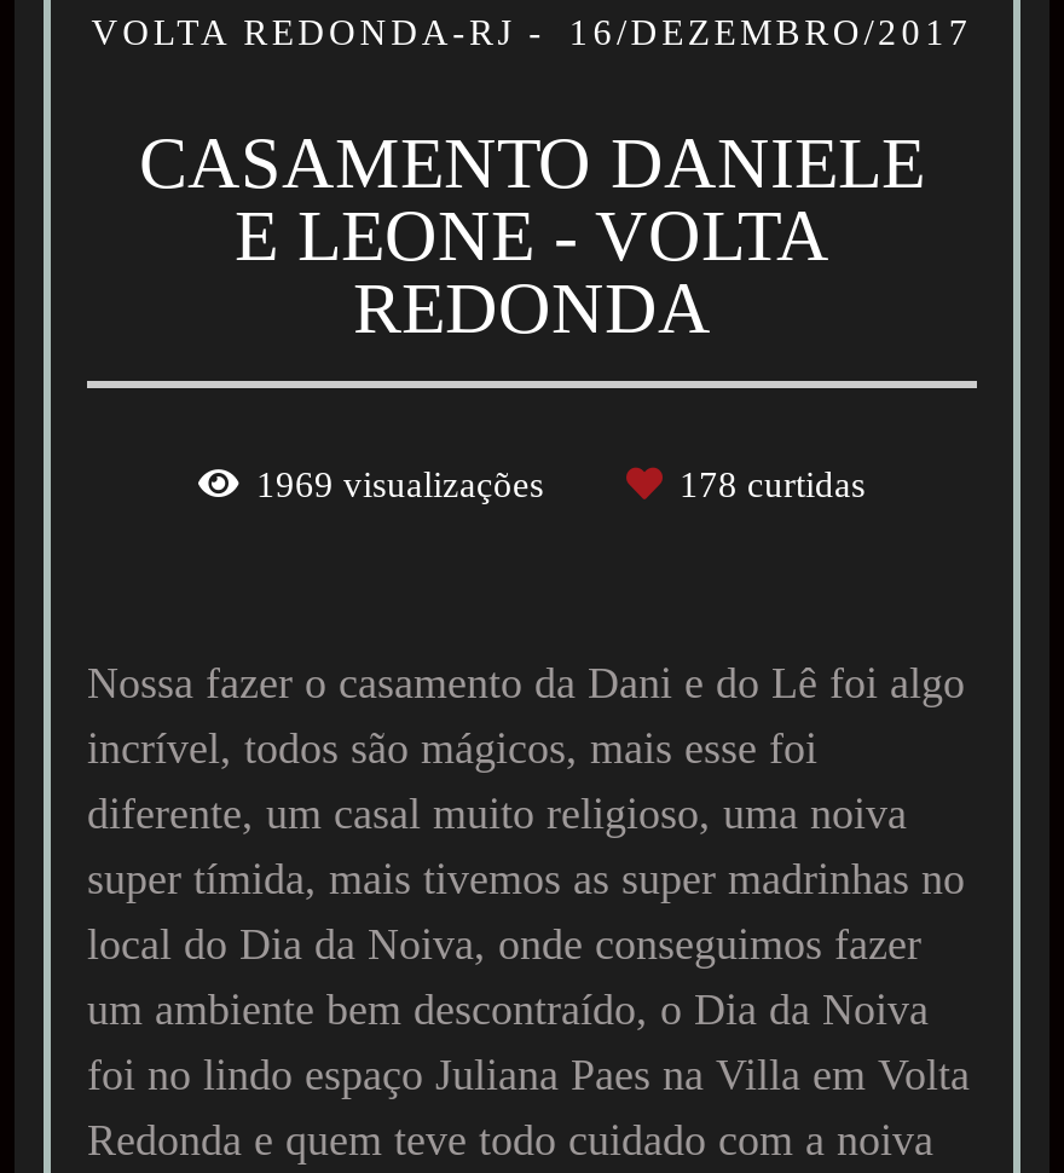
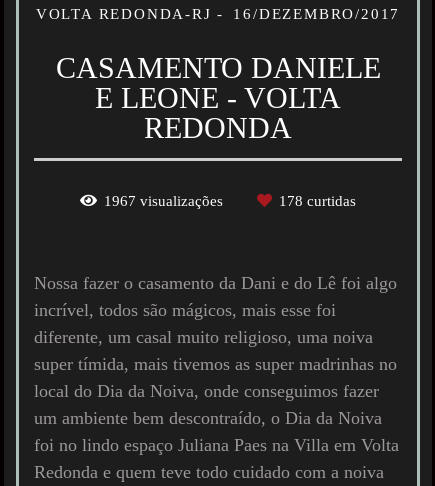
[256,465,554,504] 1969 visualizações -> [104,193,227,209] 1967 visualizações

